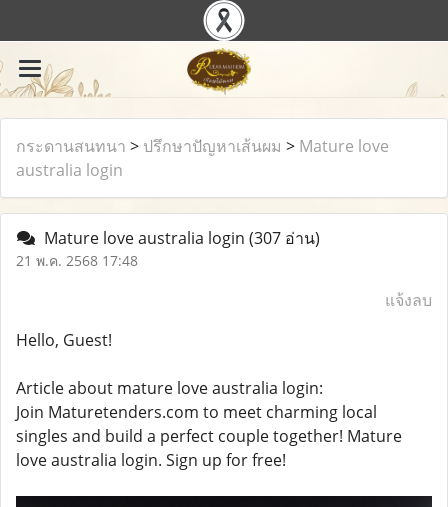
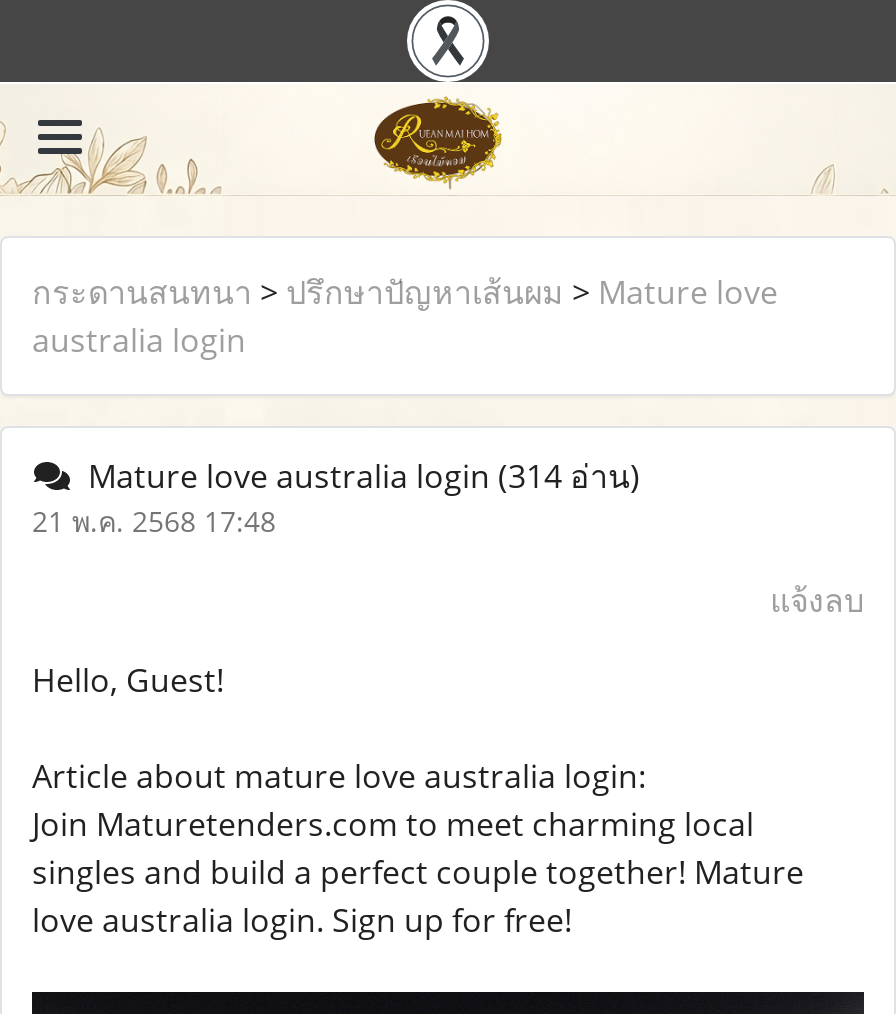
[36,227,320,249] Mature love australia login (307 อ่าน) -> [72,454,640,498] Mature love australia login (314 อ่าน)

